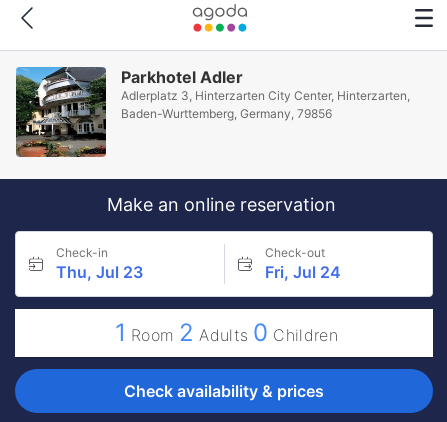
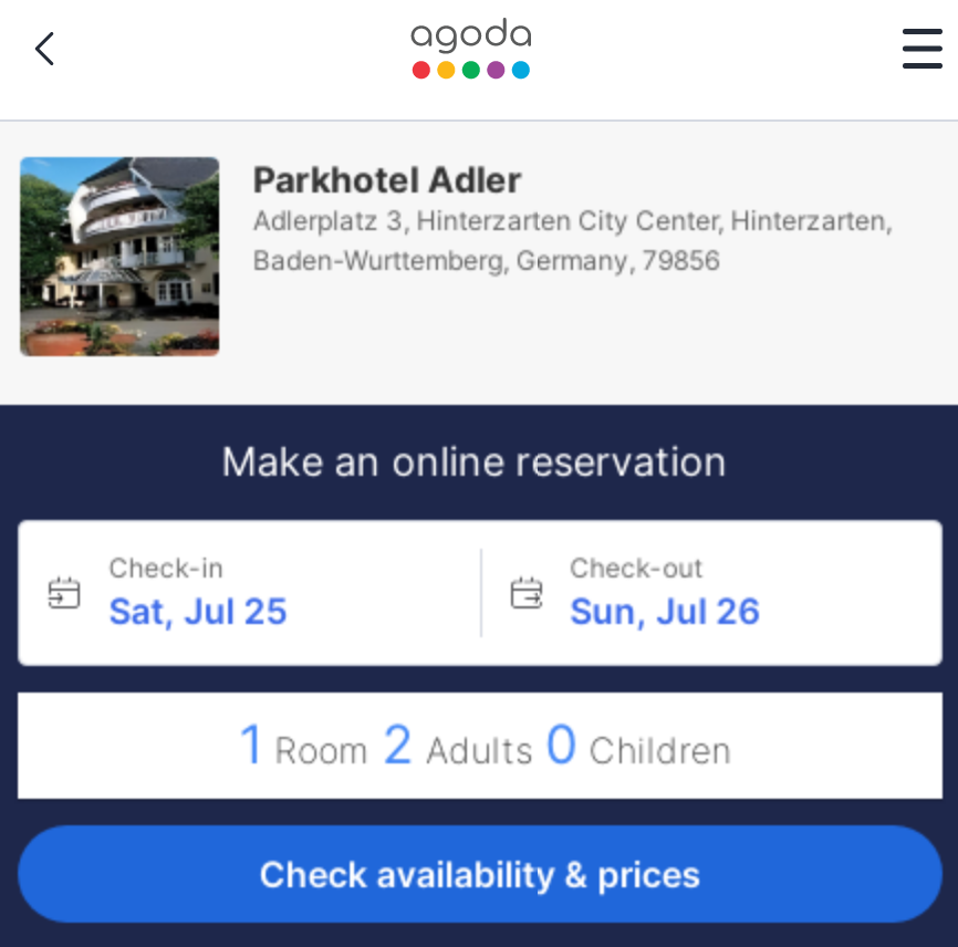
[56,262,143,282] Thu, Jul 23 -> [108,589,288,633] Sat, Jul 25
[264,262,340,282] Fri, Jul 24 -> [570,589,760,633] Sun, Jul 26

